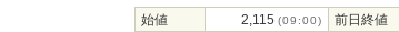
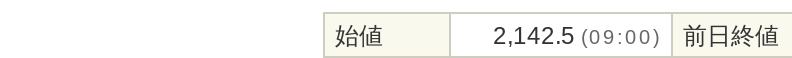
[241,12,388,28] 2,115 (09:00) 前日終値 -> [493,22,779,50] 2,142.5 (09:00) 前日終値

